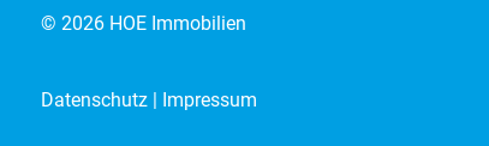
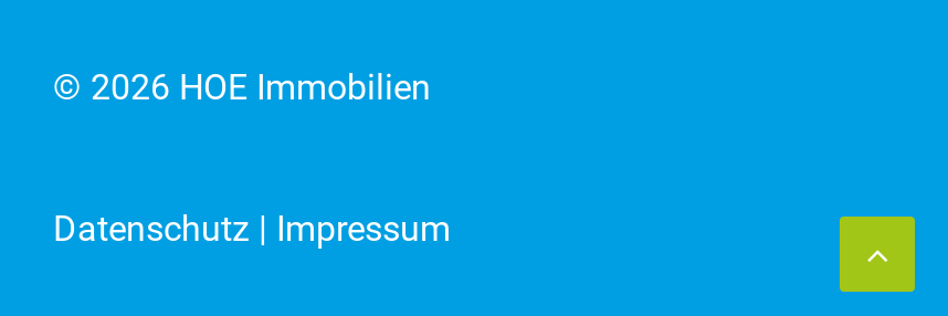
none -> [838,214,917,294] [image]

